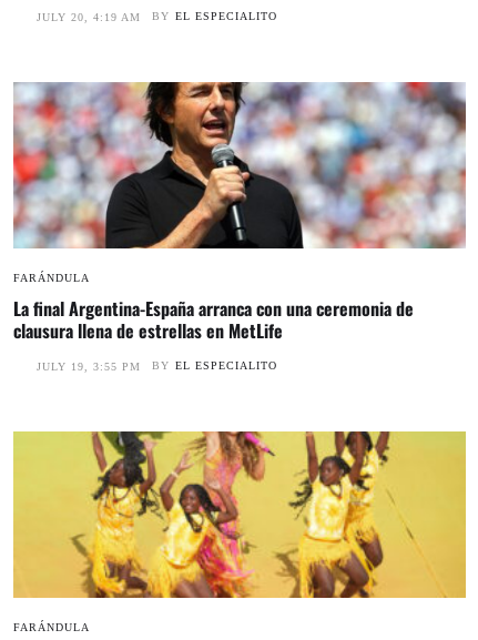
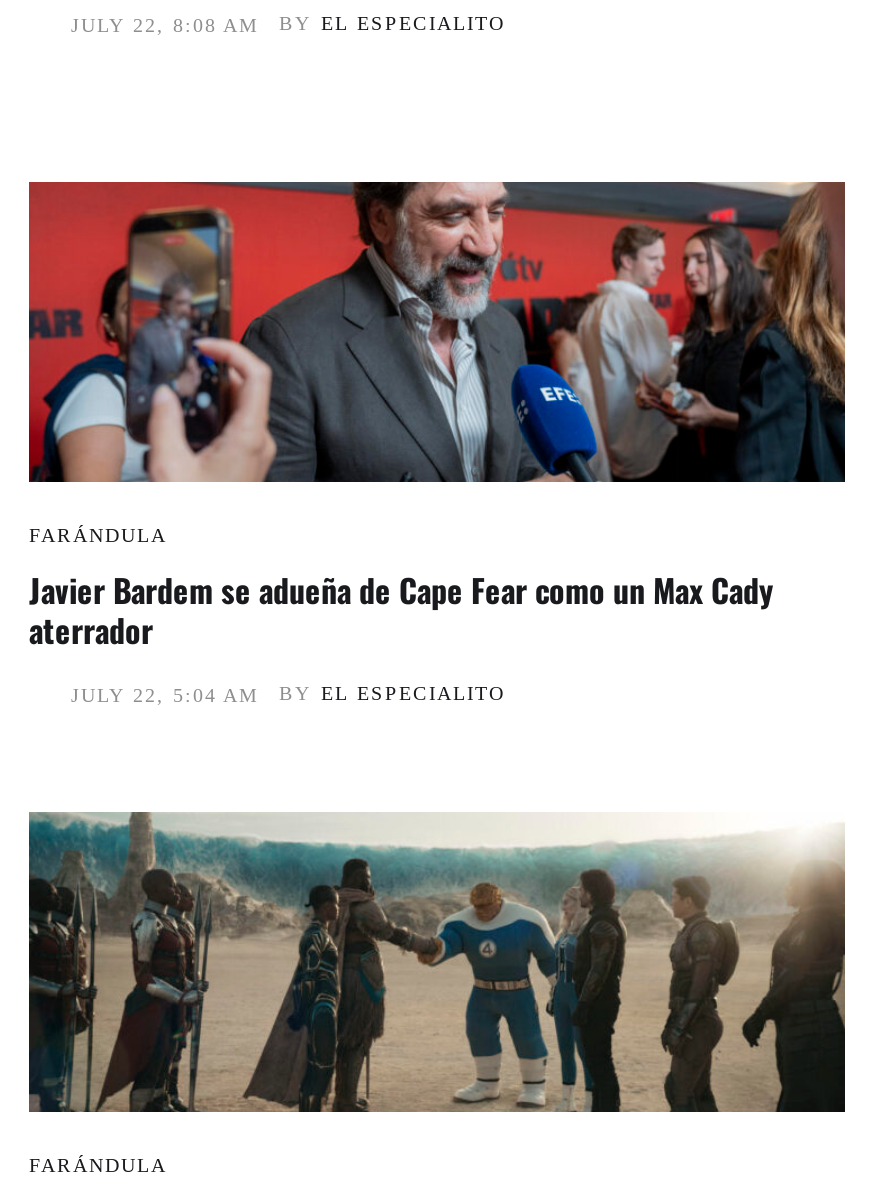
[37,10,277,23] JULY 20, 4:19 AM BY EL ESPECIALITO -> [71,12,505,36] JULY 22, 8:08 AM BY EL ESPECIALITO
[13,81,466,250] [image] -> [27,179,847,485] [image]
[13,295,414,343] La final Argentina-España arranca con una ceremonia de | clausura llena de estrellas en MetLife -> [29,566,773,654] Javier Bardem se adueña de Cape Fear como un Max Cady | aterrador
[37,359,277,372] JULY 19, 3:55 PM BY EL ESPECIALITO -> [71,682,505,706] JULY 22, 5:04 AM BY EL ESPECIALITO
[12,430,467,599] [image] -> [27,811,847,1115] [image]

